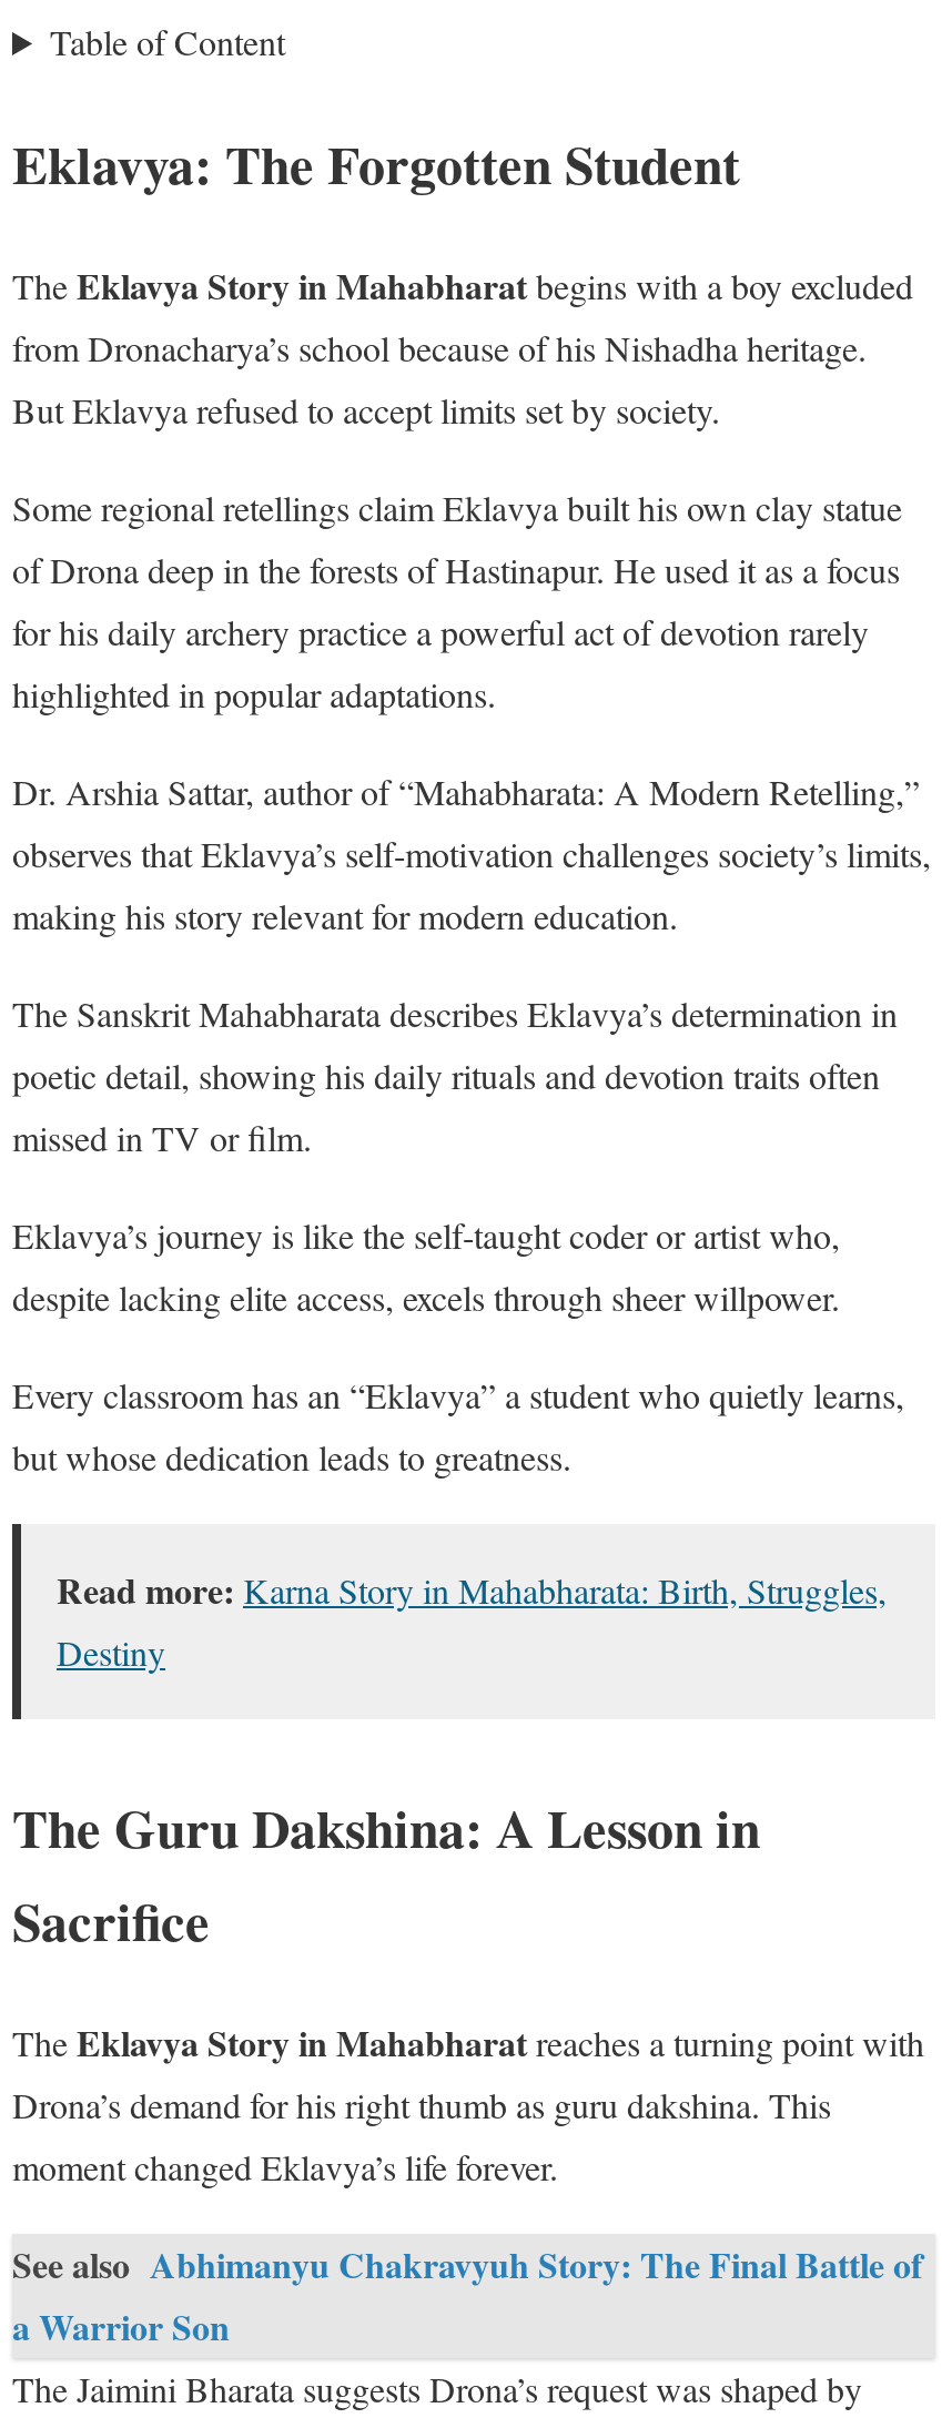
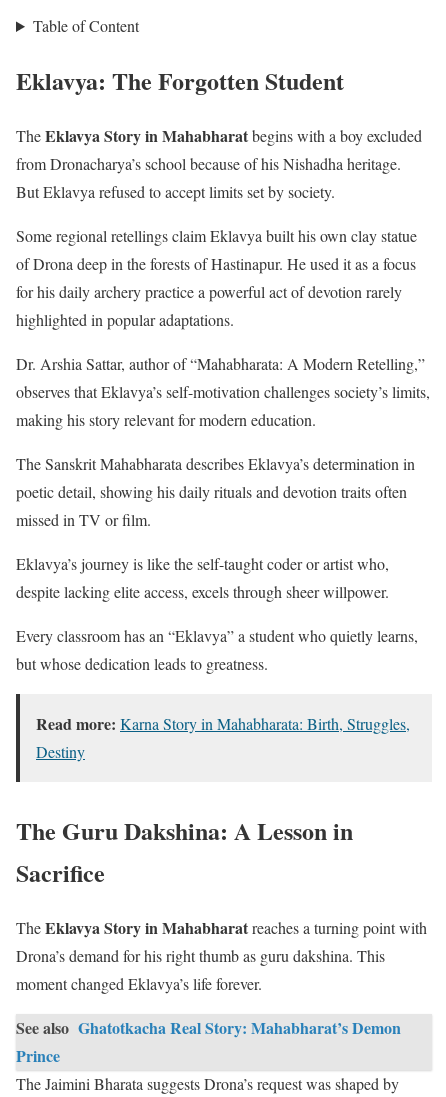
[12,2238,922,2351] See also Abhimanyu Chakravyuh Story: The Final Battle of | a Warrior Son -> [16,1016,401,1067] See also Ghatotkacha Real Story: Mahabharat’s Demon | Prince

